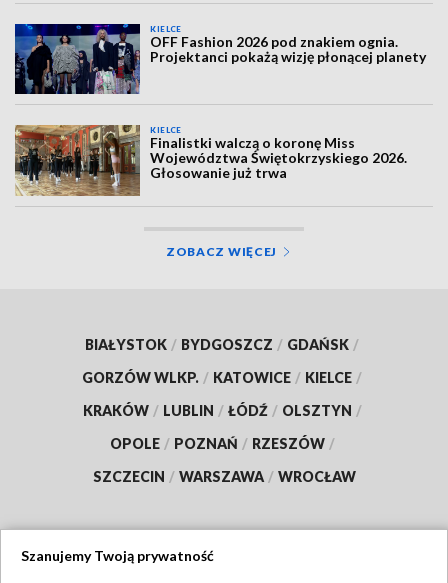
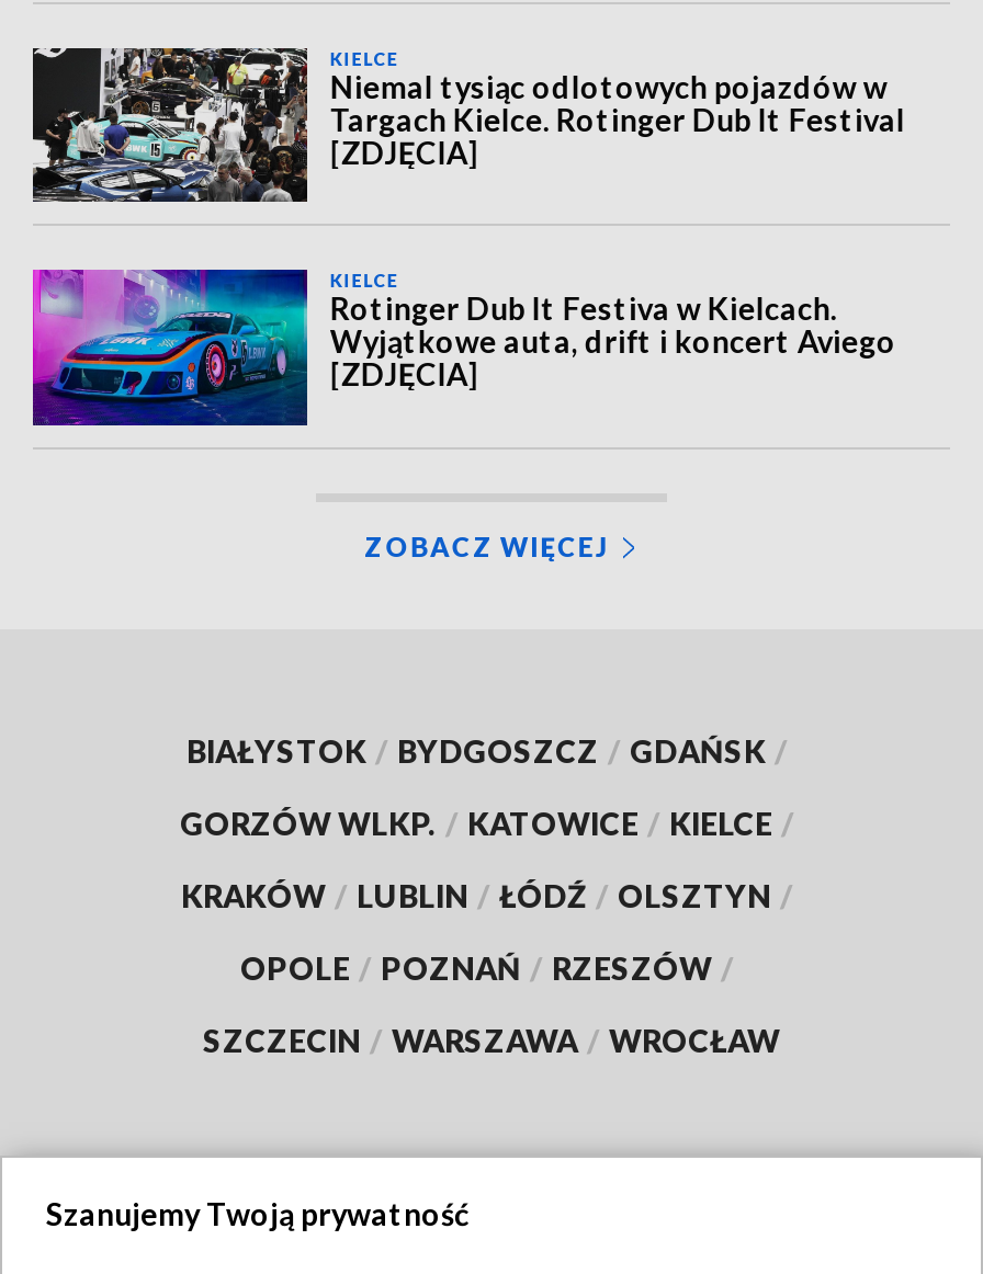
[14,23,426,95] [image] | OFF Fashion 2026 pod znakiem ognia. | Projektanci pokażą wizję płonącej planety -> [31,46,905,204] [image] | Niemal tysiąc odlotowych pojazdów w | Targach Kielce. Rotinger Dub It Festival | [ZDJĘCIA]
[14,124,407,197] [image] | Finalistki walczą o koronę Miss | Województwa Świętokrzyskiego 2026. | Głosowanie już trwa -> [31,268,896,428] [image] | Rotinger Dub It Festiva w Kielcach. | Wyjątkowe auta, drift i koncert Aviego | [ZDJĘCIA]

